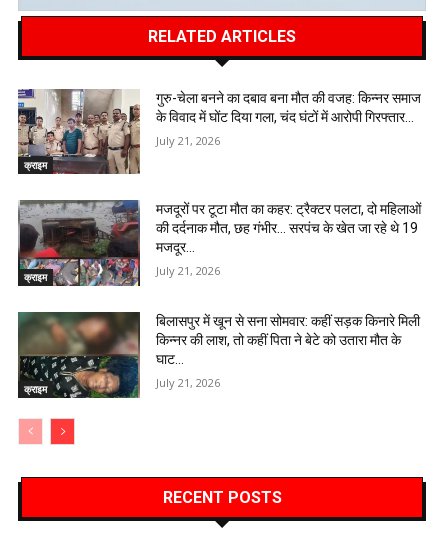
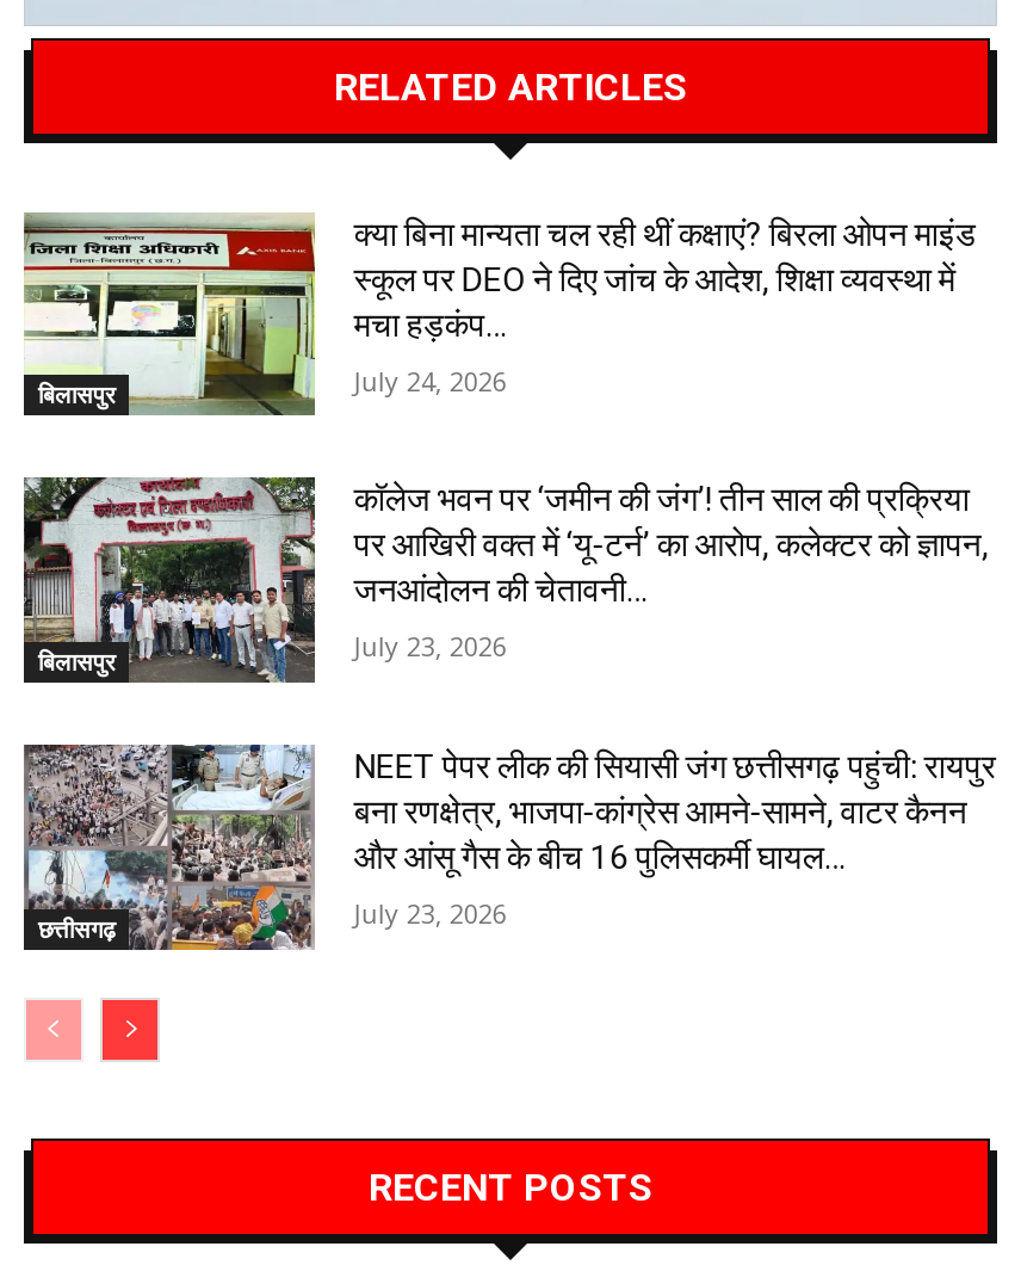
[18,89,141,175] [image] | क्राइम -> [21,212,315,415] [image] | बिलासपुर
[156,90,421,125] गुरु-चेला बनने का दबाव बना मौत की वजह: किन्नर समाज | के विवाद में घोंट दिया गला, चंद घंटों में आरोपी गिरफ्तार… -> [354,214,977,343] क्या बिना मान्यता चल रही थीं कक्षाएं? बिरला ओपन माइंड | स्कूल पर DEO ने दिए जांच के आदेश, शिक्षा व्यवस्था में | मचा हड़कंप…
[156,133,220,148] July 21, 2026 -> [354,362,507,398] July 24, 2026
[18,199,140,286] [image] | क्राइम -> [24,477,315,683] [image] | बिलासपुर
[156,201,421,255] मजदूरों पर टूटा मौत का कहर: ट्रैक्टर पलटा, दो महिलाओं | की दर्दनाक मौत, छह गंभीर… सरपंच के खेत जा रहे थे 19 | मजदूर… -> [354,480,989,609] कॉलेज भवन पर ‘जमीन की जंग’! तीन साल की प्रक्रिया | पर आखिरी वक्त में ‘यू-टर्न’ का आरोप, कलेक्टर को ज्ञापन, | जनआंदोलन की चेतावनी…
[156,263,220,278] July 21, 2026 -> [354,628,507,664] July 23, 2026
[18,311,140,399] [image] | क्राइम -> [24,742,315,952] [image] | छत्तीसगढ़
[156,313,420,367] बिलासपुर में खून से सना सोमवार: कहीं सड़क किनारे मिली | किन्नर की लाश, तो कहीं पिता ने बेटे को उतारा मौत के | घाट… -> [354,747,996,876] NEET पेपर लीक की सियासी जंग छत्तीसगढ़ पहुंची: रायपुर | बना रणक्षेत्र, भाजपा-कांग्रेस आमने-सामने, वाटर कैनन | और आंसू गैस के बीच 16 पुलिसकर्मी घायल…
[156,375,220,390] July 21, 2026 -> [354,895,507,931] July 23, 2026

